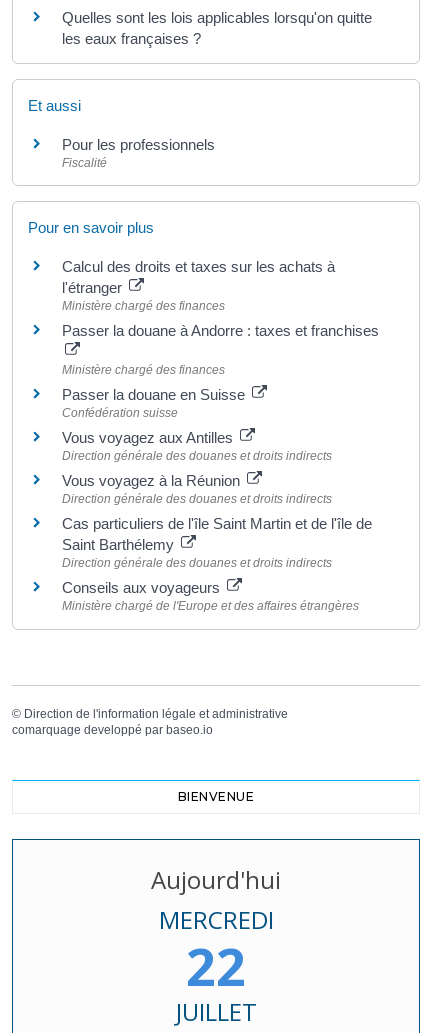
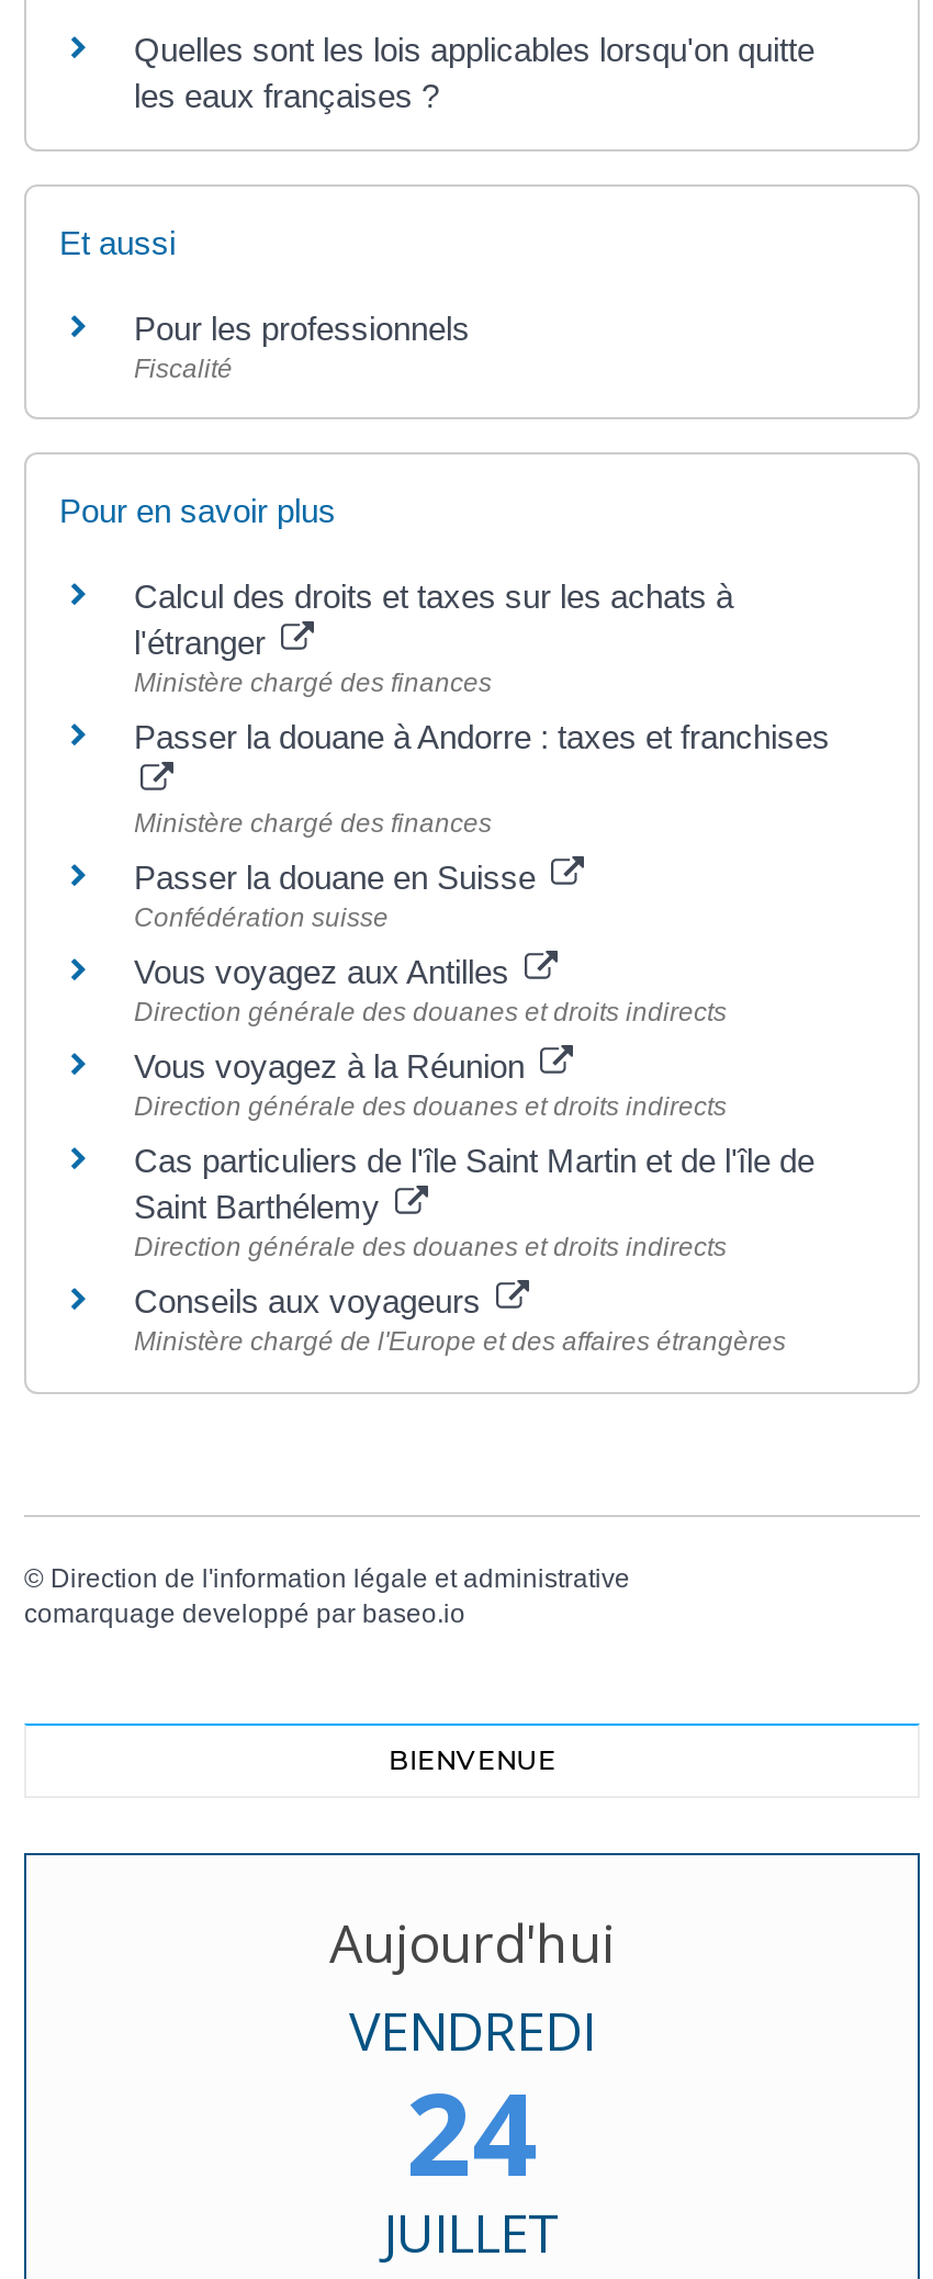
[158,903,273,1001] MERCREDI | 22 -> [349,1993,595,2209] VENDREDI | 24

